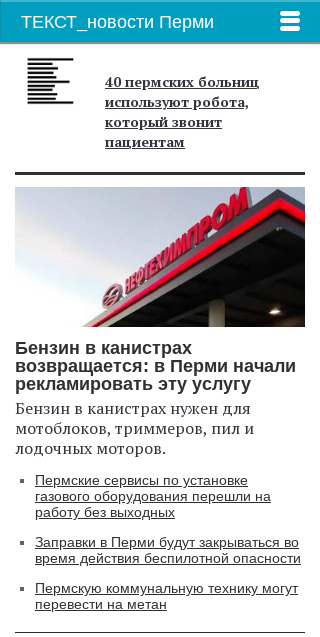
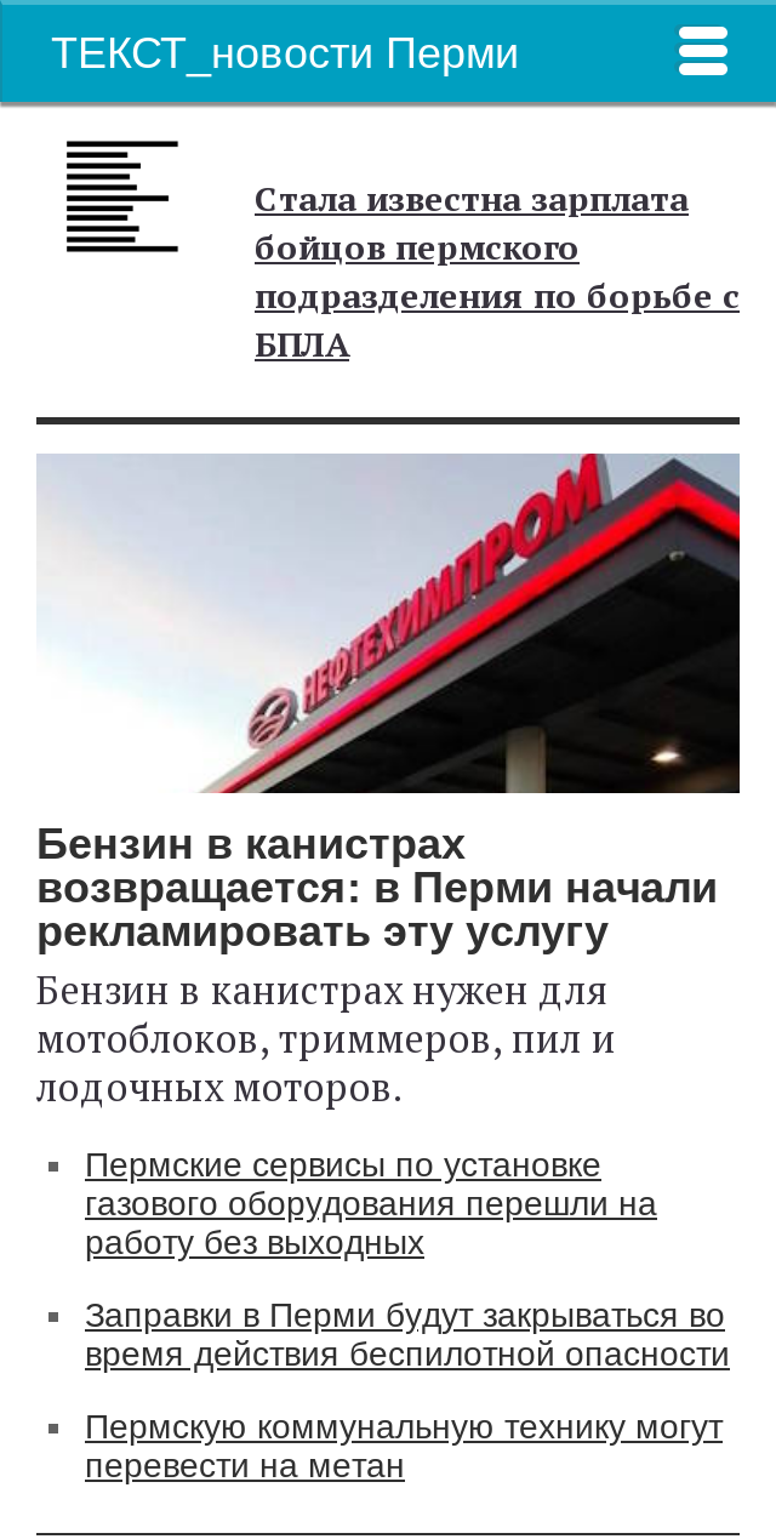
[105,72,260,151] 40 пермских больниц | используют робота, | который звонит | пациентам -> [255,175,740,366] Стала известна зарплата | бойцов пермского | подразделения по борьбе с | БПЛА

